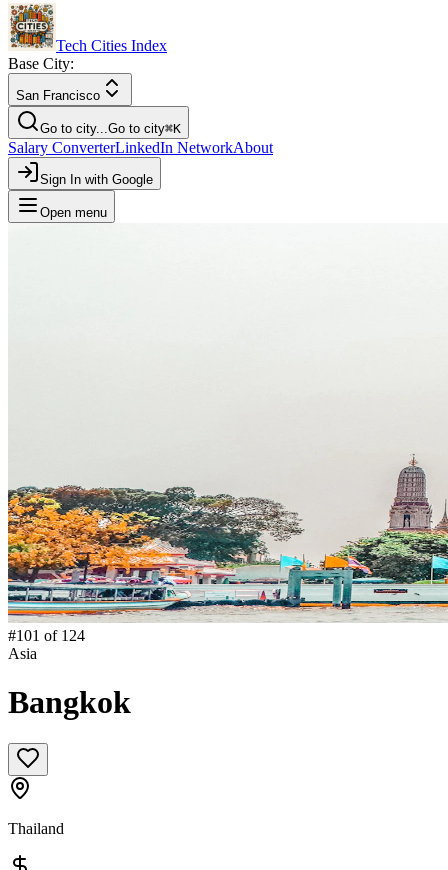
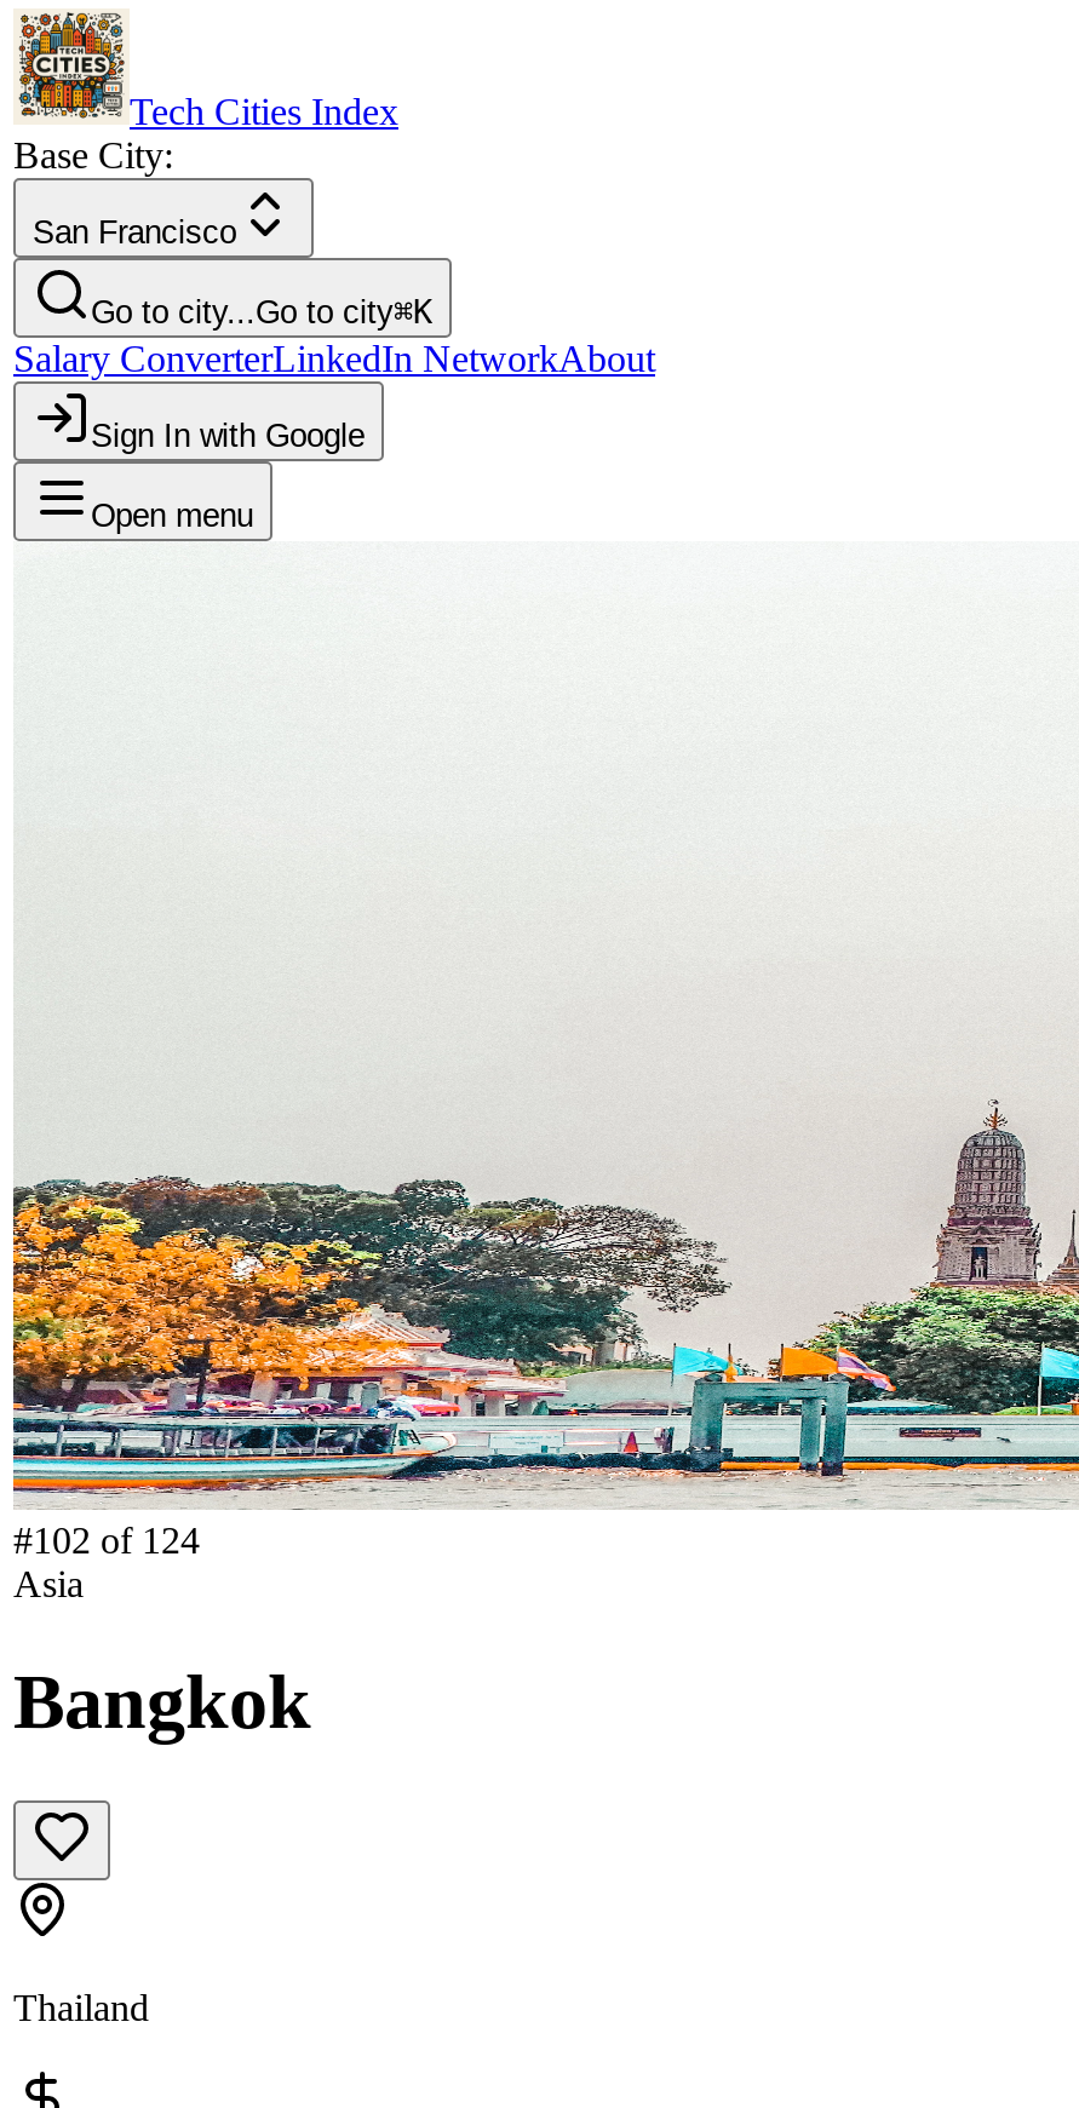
[8,627,85,644] #101 of 124 -> [13,1520,200,1561] #102 of 124

